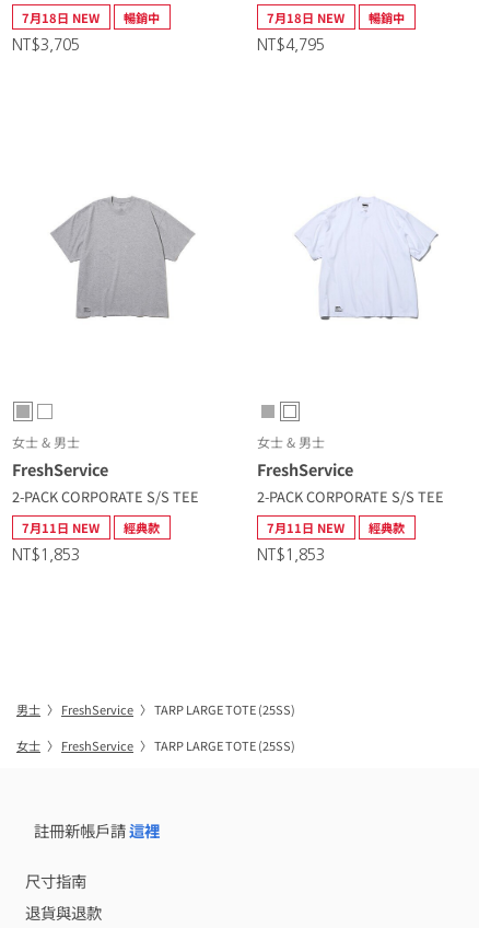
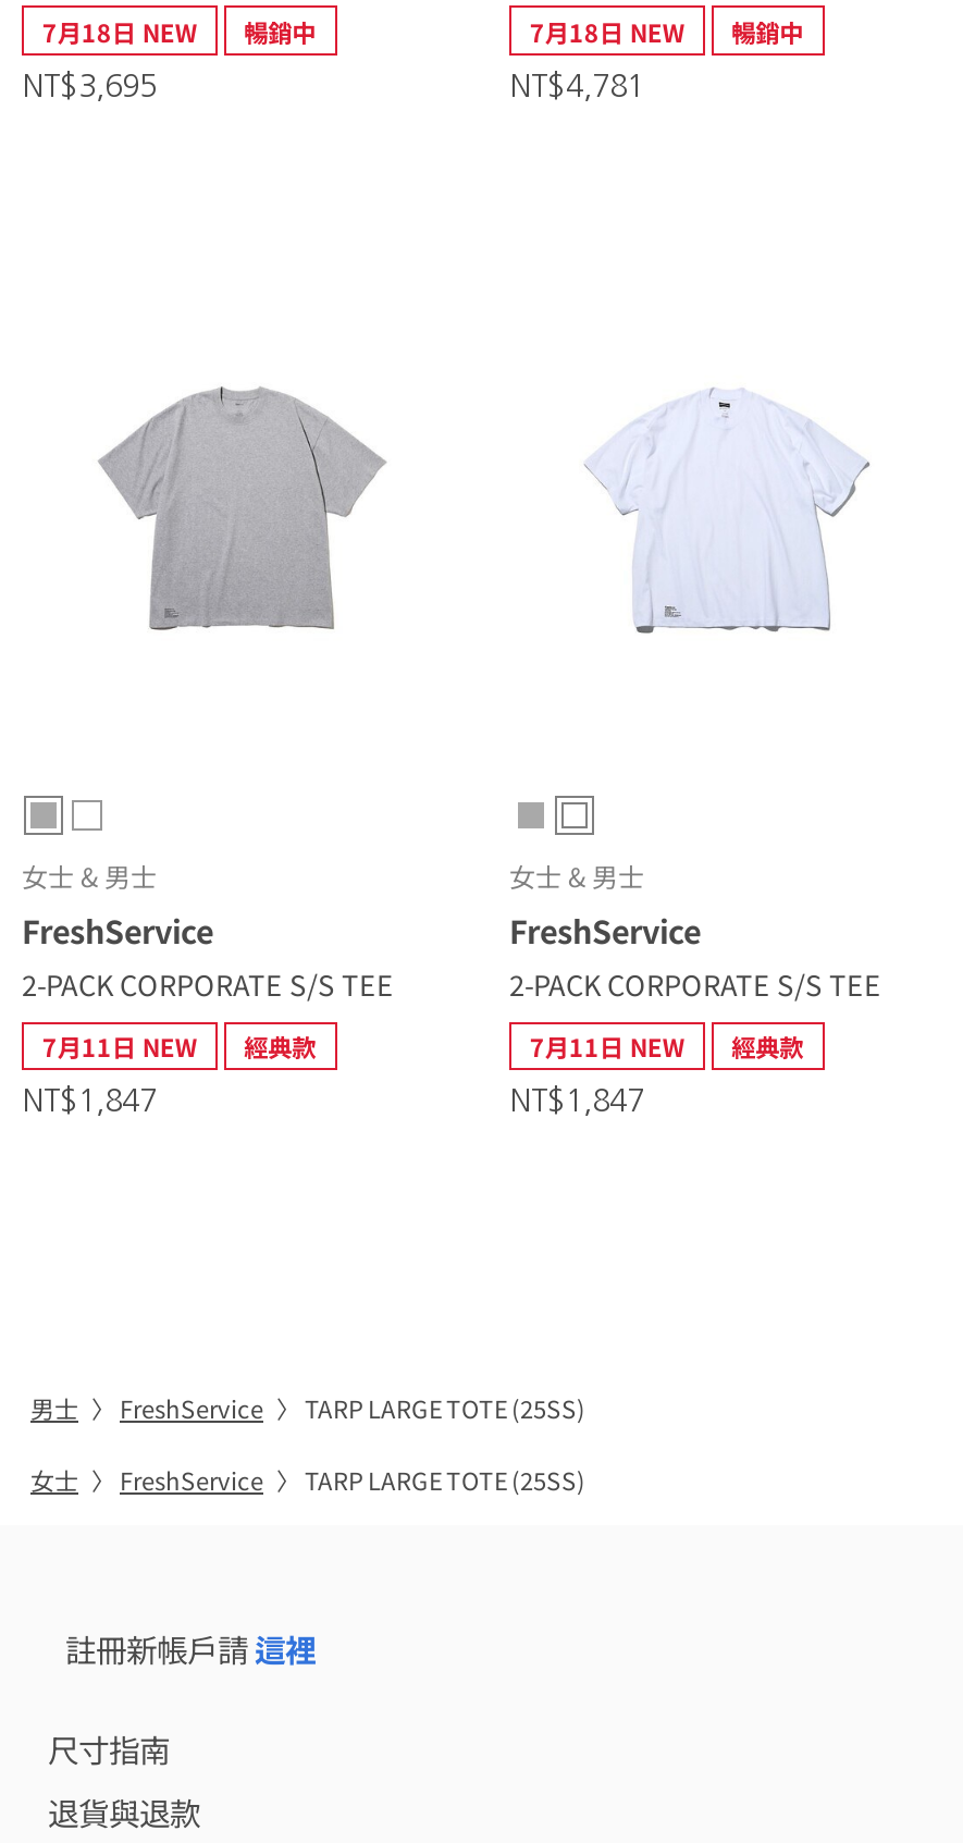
[12,37,80,52] NT$3,705 -> [22,70,157,101] NT$3,695
[257,37,325,52] NT$4,795 -> [509,70,644,101] NT$4,781
[12,547,80,562] NT$1,853 -> [22,1085,157,1116] NT$1,847
[257,547,325,562] NT$1,853 -> [509,1085,644,1116] NT$1,847

